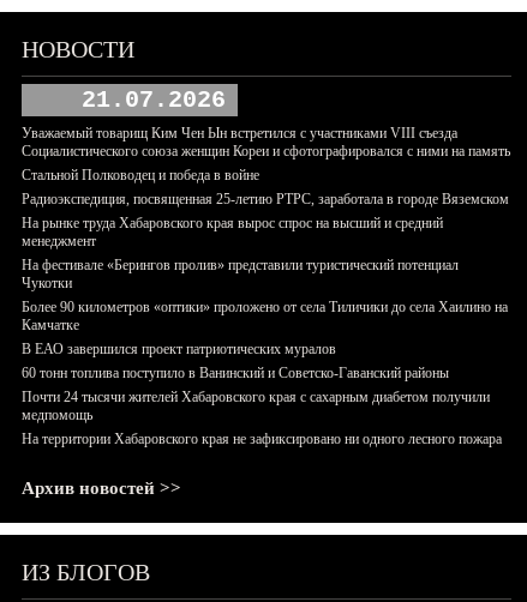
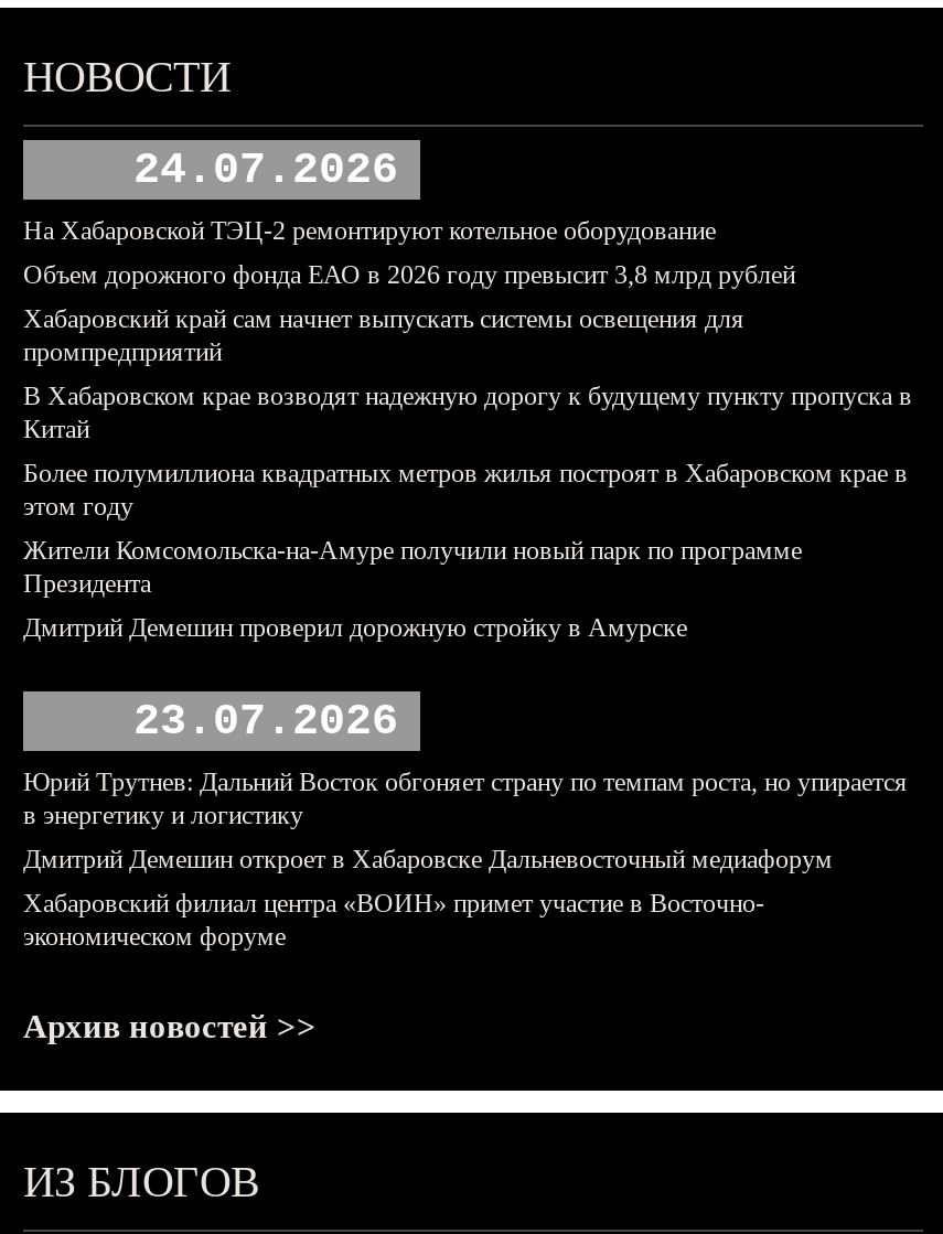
[22,86,510,447] 21.07.2026 | Уважаемый товарищ Ким Чен Ын встретился с участниками VIII съезда | Социалистического союза женщин Кореи и сфотографировался с ними на память | Стальной Полководец и победа в войне | Радиоэкспедиция, посвященная 25-летию РТРС, заработала в городе Вяземском | На рынке труда Хабаровского края вырос спрос на высший и средний | менеджмент | На фестивале «Берингов пролив» представили туристический потенциал | Чукотки | Более 90 километров «оптики» проложено от села Тиличики до села Хаилино на | Камчатке | В ЕАО завершился проект патриотических муралов | 60 тонн топлива поступило в Ванинский и Советско-Гаванский районы | Почти 24 тысячи жителей Хабаровского края с сахарным диабетом получили | медпомощь | На территории Хабаровского края не зафиксировано ни одного лесного пожара -> [23,144,912,952] 24.07.2026 | На Хабаровской ТЭЦ-2 ремонтируют котельное оборудование | Объем дорожного фонда ЕАО в 2026 году превысит 3,8 млрд рублей | Хабаровский край сам начнет выпускать системы освещения для | промпредприятий | В Хабаровском крае возводят надежную дорогу к будущему пункту пропуска в | Китай | Более полумиллиона квадратных метров жилья построят в Хабаровском крае в | этом году | Жители Комсомольска-на-Амуре получили новый парк по программе | Президента | Дмитрий Демешин проверил дорожную стройку в Амурске | 23.07.2026 | Юрий Трутнев: Дальний Восток обгоняет страну по темпам роста, но упирается | в энергетику и логистику | Дмитрий Демешин откроет в Хабаровске Дальневосточный медиафорум | Хабаровский филиал центра «ВОИН» примет участие в Восточно- | экономическом форуме

